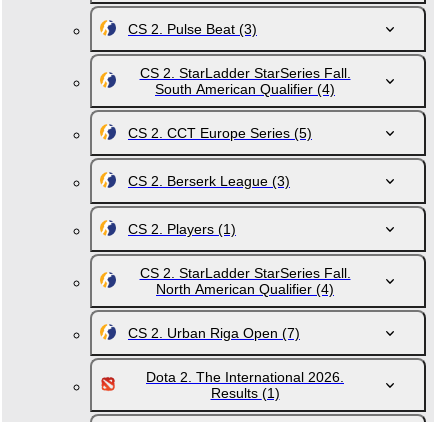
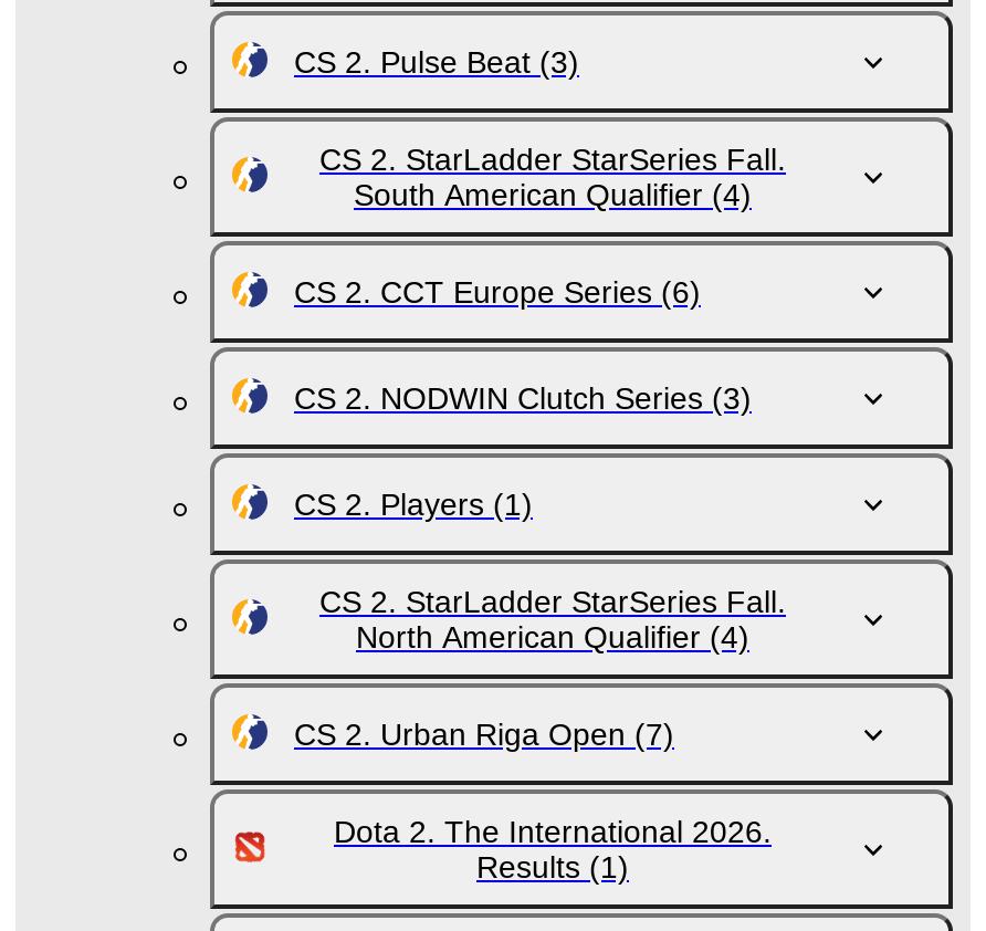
[128,125,312,141] CS 2. CCT Europe Series (5) -> [294,274,701,310] CS 2. CCT Europe Series (6)
[128,173,290,189] CS 2. Berserk League (3) -> [294,380,752,416] CS 2. NODWIN Clutch Series (3)

